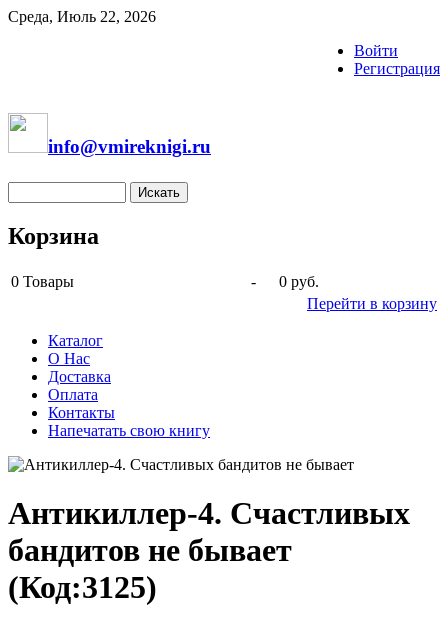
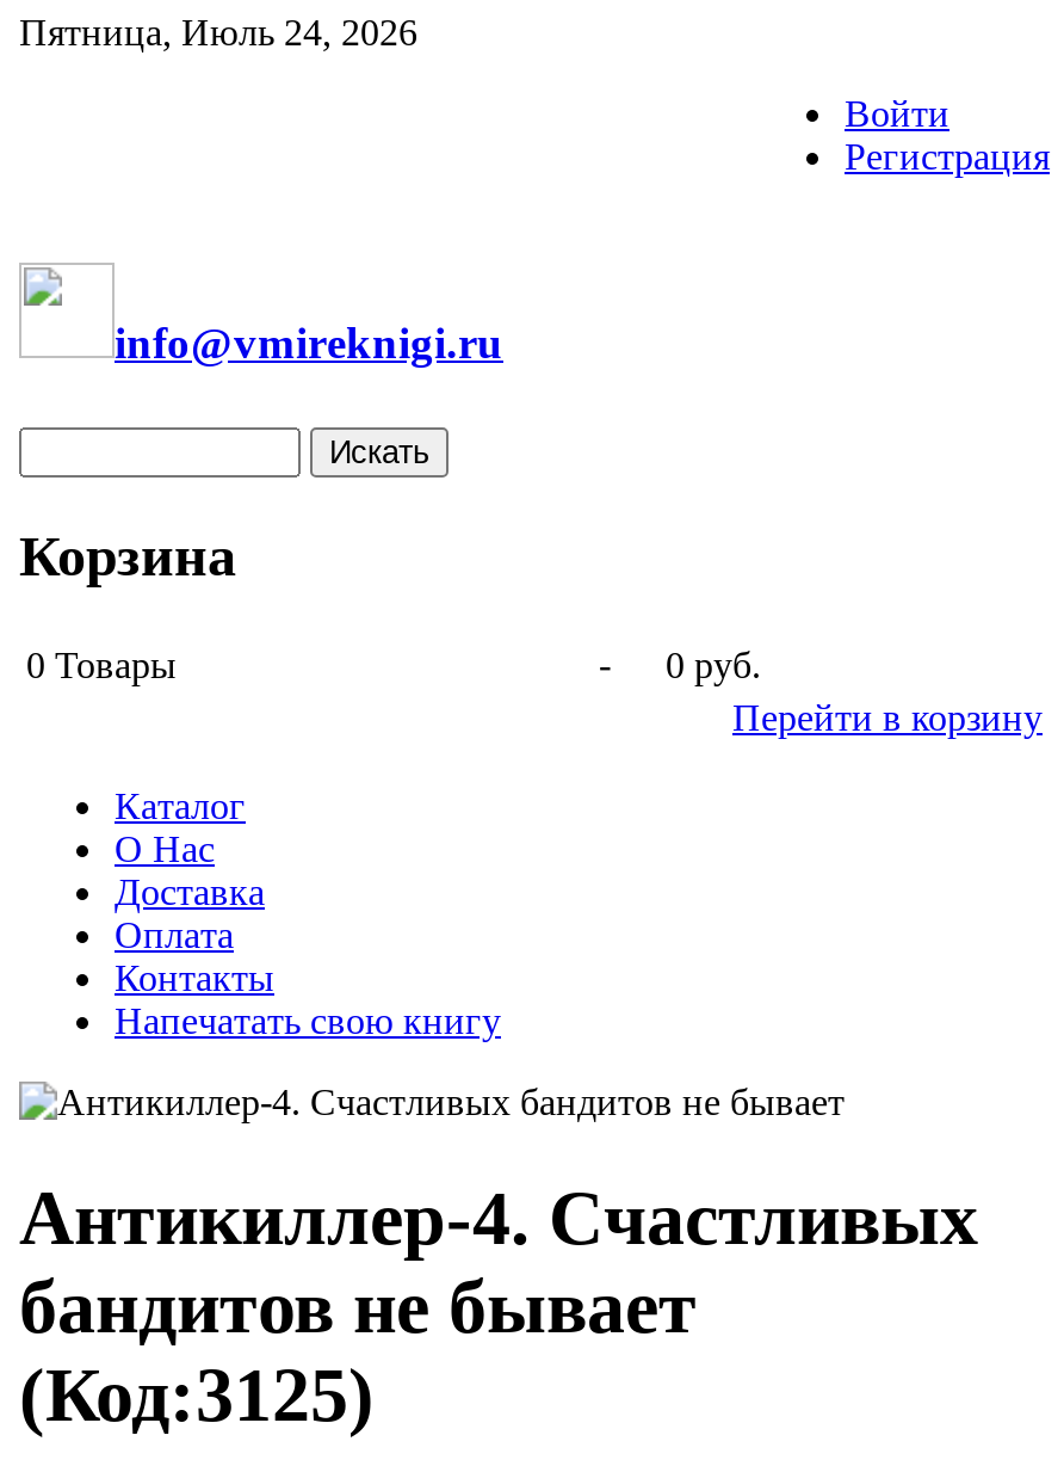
[8,8,156,25] Среда, Июль 22, 2026 -> [19,12,417,53] Пятница, Июль 24, 2026

